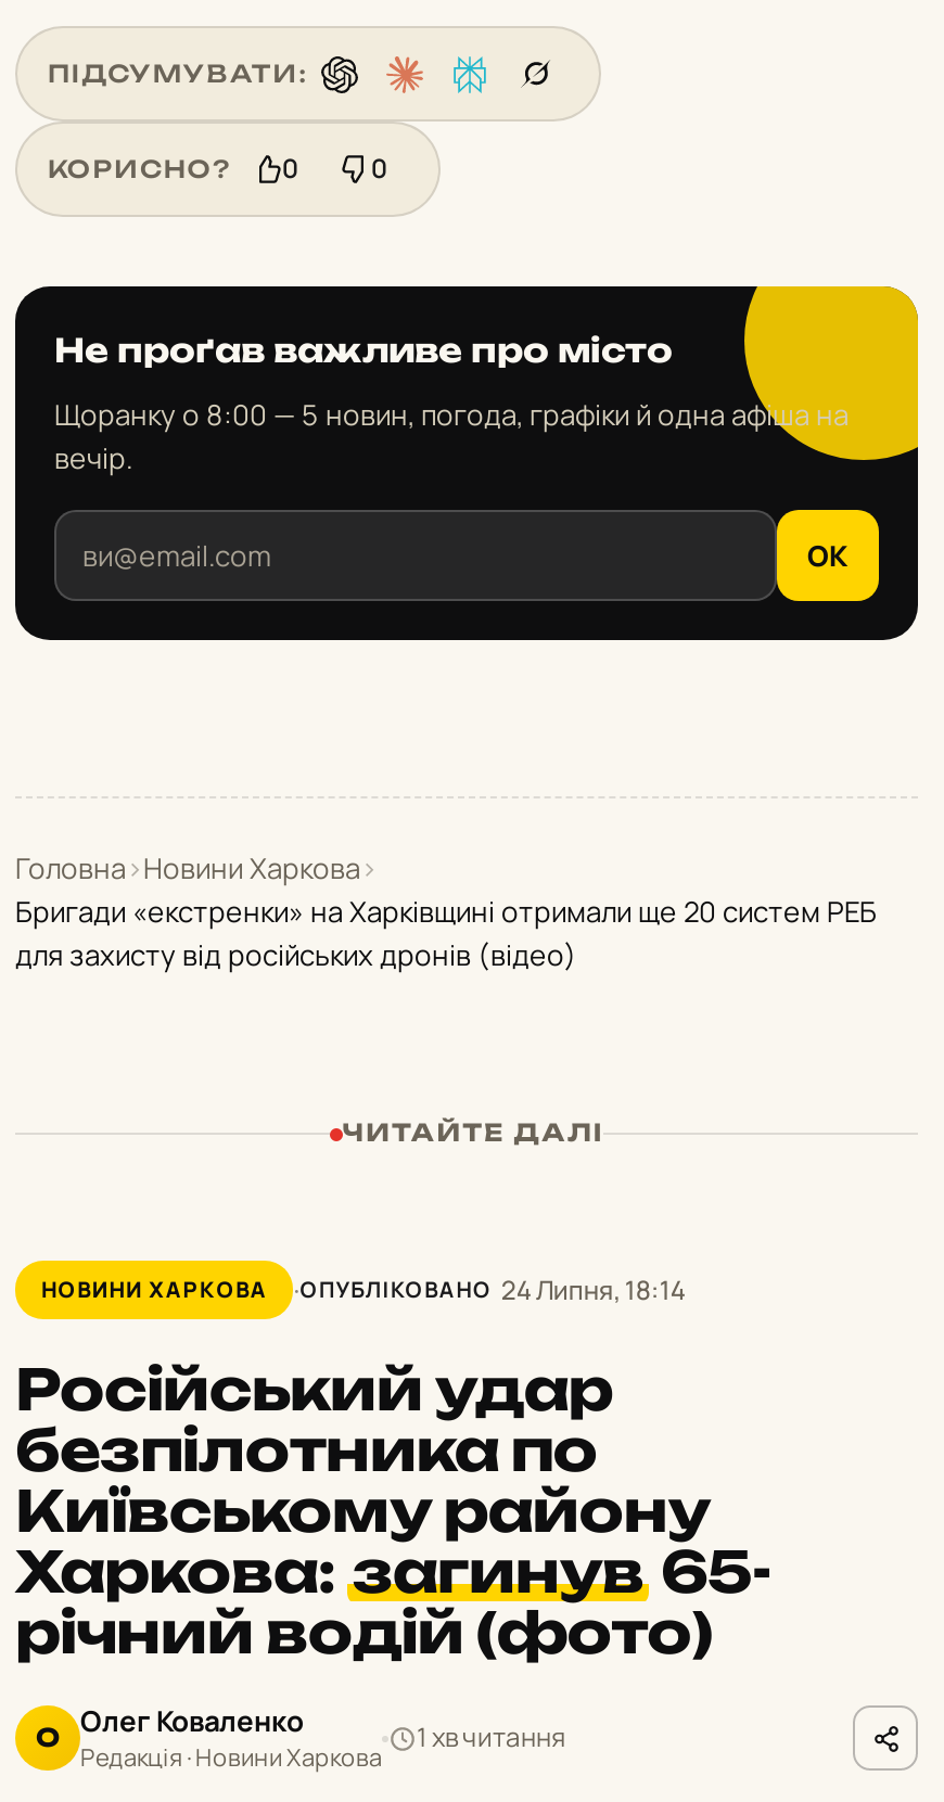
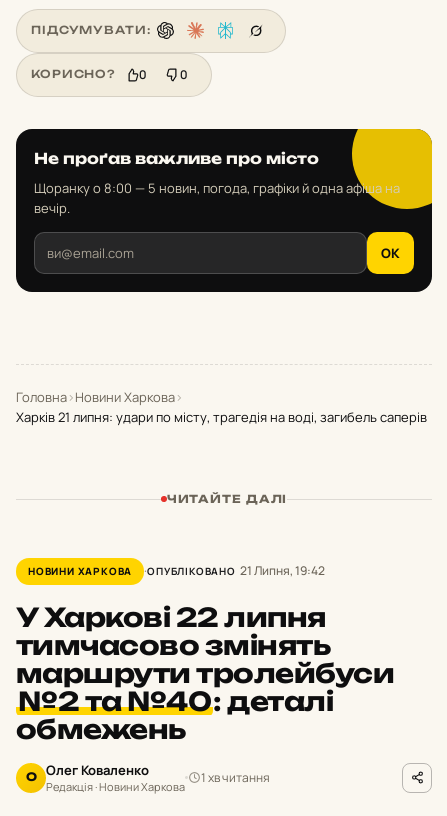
[15,892,877,974] Бригади «екстренки» на Харківщині отримали ще 20 систем РЕБ | для захисту від російських дронів (відео) -> [16,408,427,426] Харків 21 липня: удари по місту, трагедія на воді, загибель саперів
[300,1270,685,1307] ОПУБЛІКОВАНО 24 Липня, 18:14 -> [147,562,325,579] ОПУБЛІКОВАНО 21 Липня, 19:42
[15,1354,772,1666] Російський удар | безпілотника по | Київському району | Харкова: загинув 65- | річний водій (фото) -> [16,601,394,745] У Харкові 22 липня | тимчасово змінять | маршрути тролейбуси | №2 та №40 :деталі | обмежень

